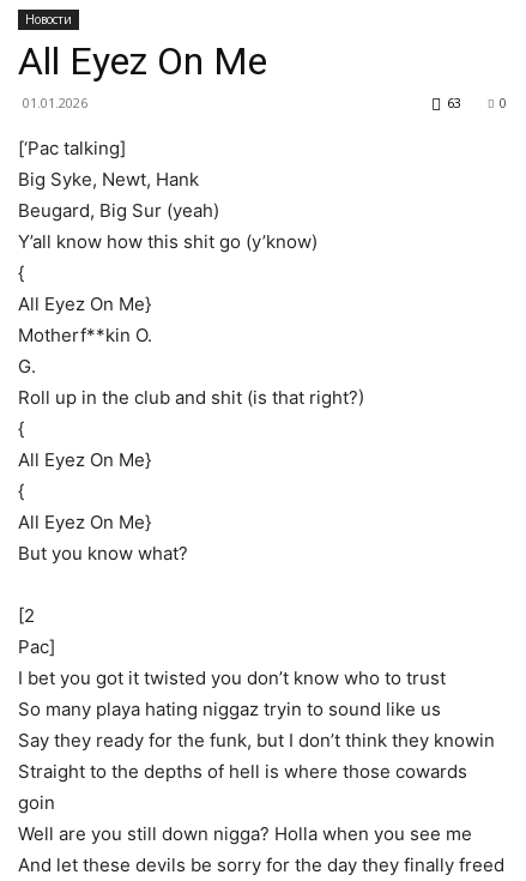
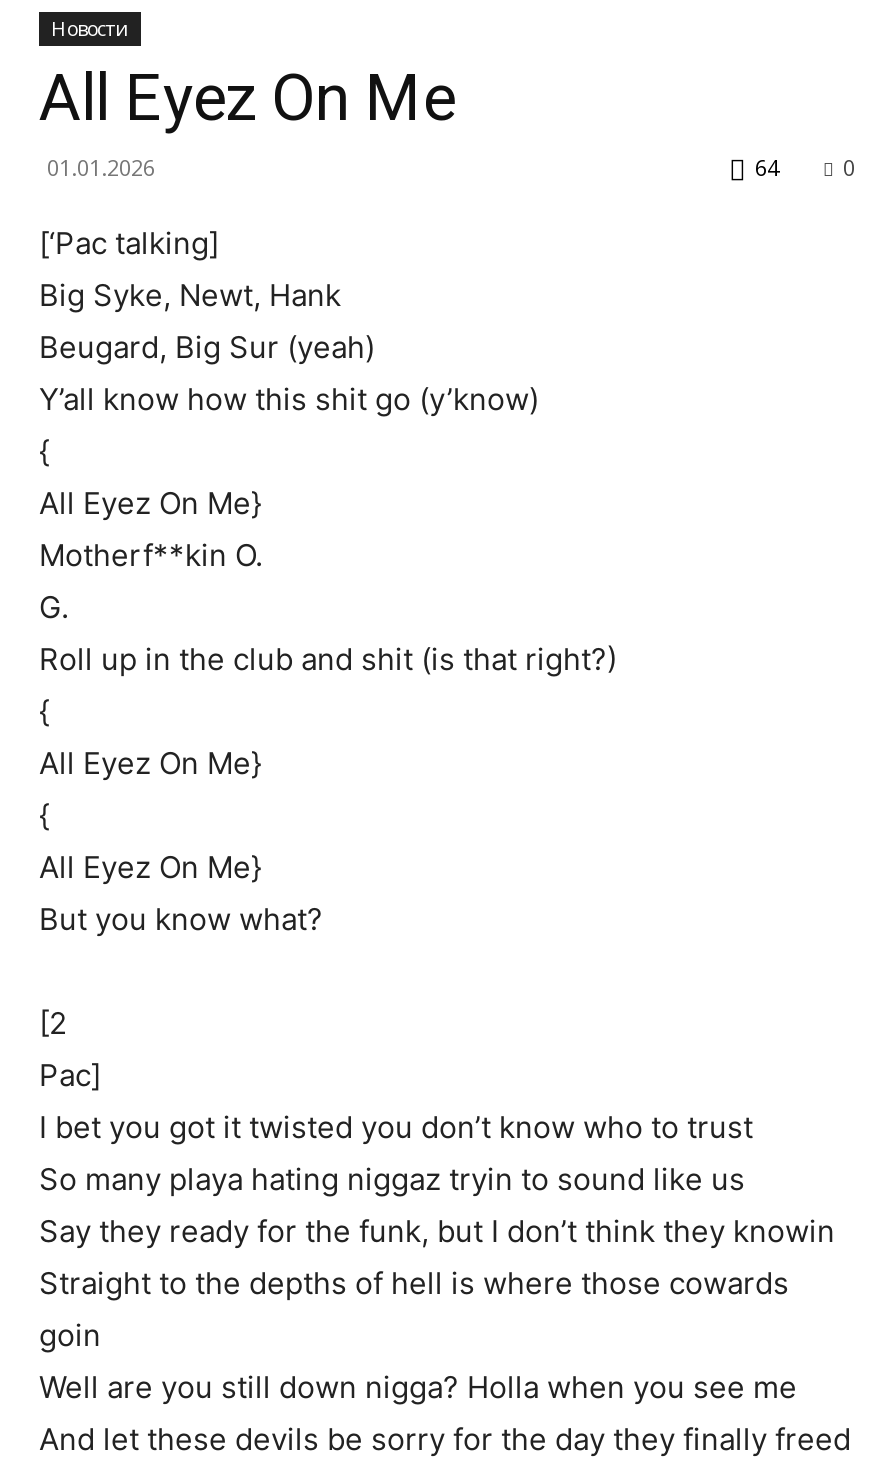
[447,93,461,111] 63 -> [755,152,779,182] 64

